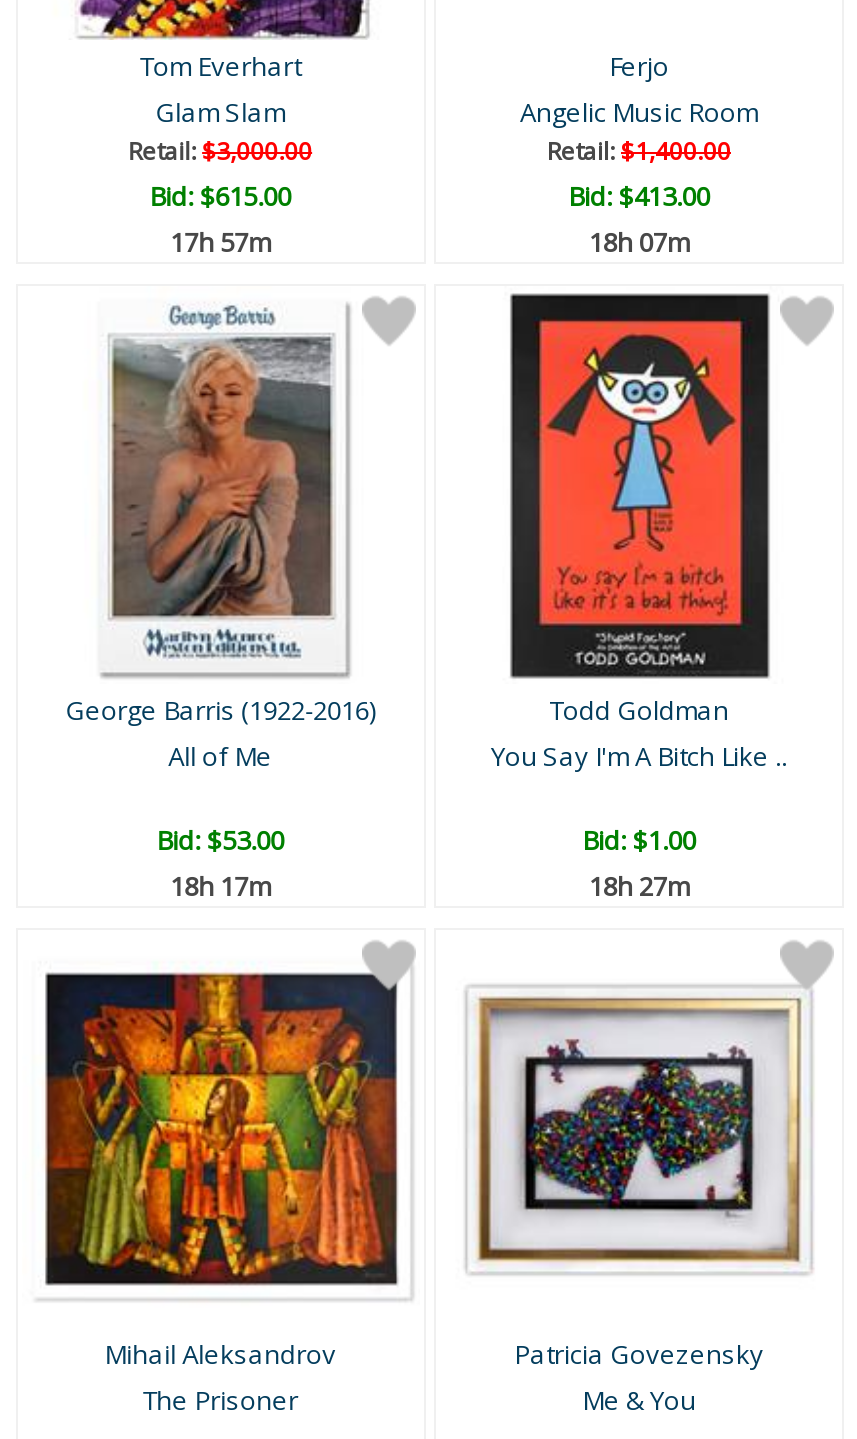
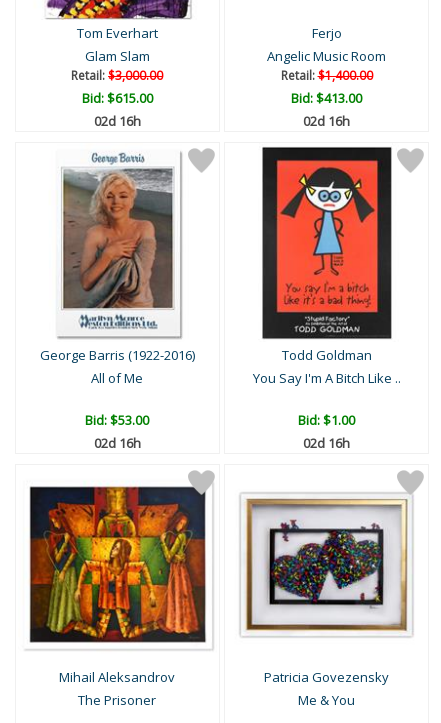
[170,225,270,261] 17h 57m -> [94,112,141,130] 02d 16h
[589,225,689,261] 18h 07m -> [303,112,350,130] 02d 16h
[170,869,270,905] 18h 17m -> [94,434,141,452] 02d 16h
[589,869,689,905] 18h 27m -> [303,434,350,452] 02d 16h

